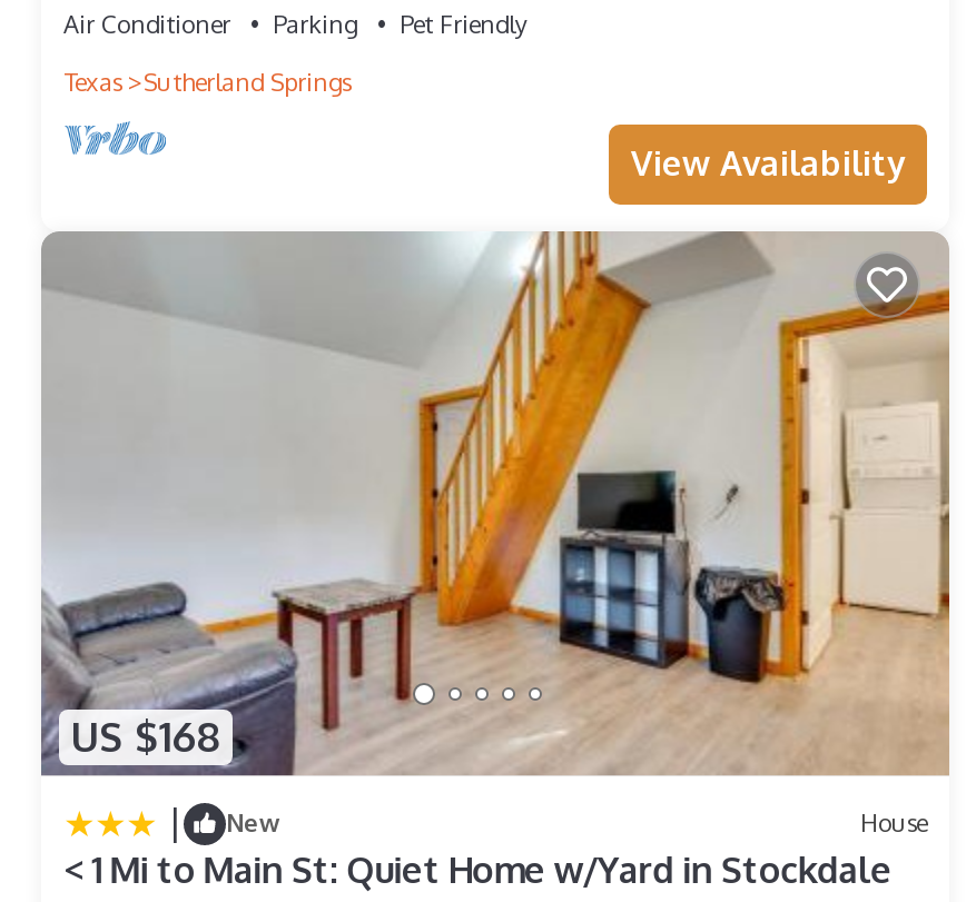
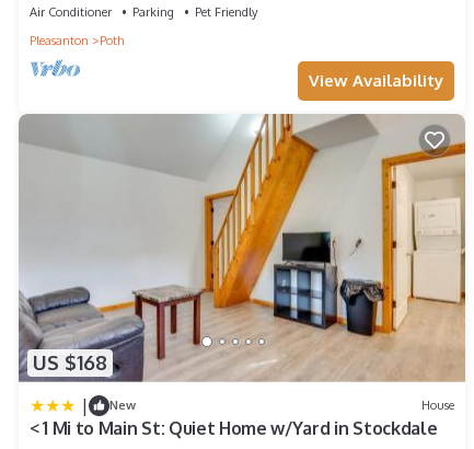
[63,66,351,97] Texas | Sutherland Springs -> [30,33,124,48] Pleasanton | Poth

